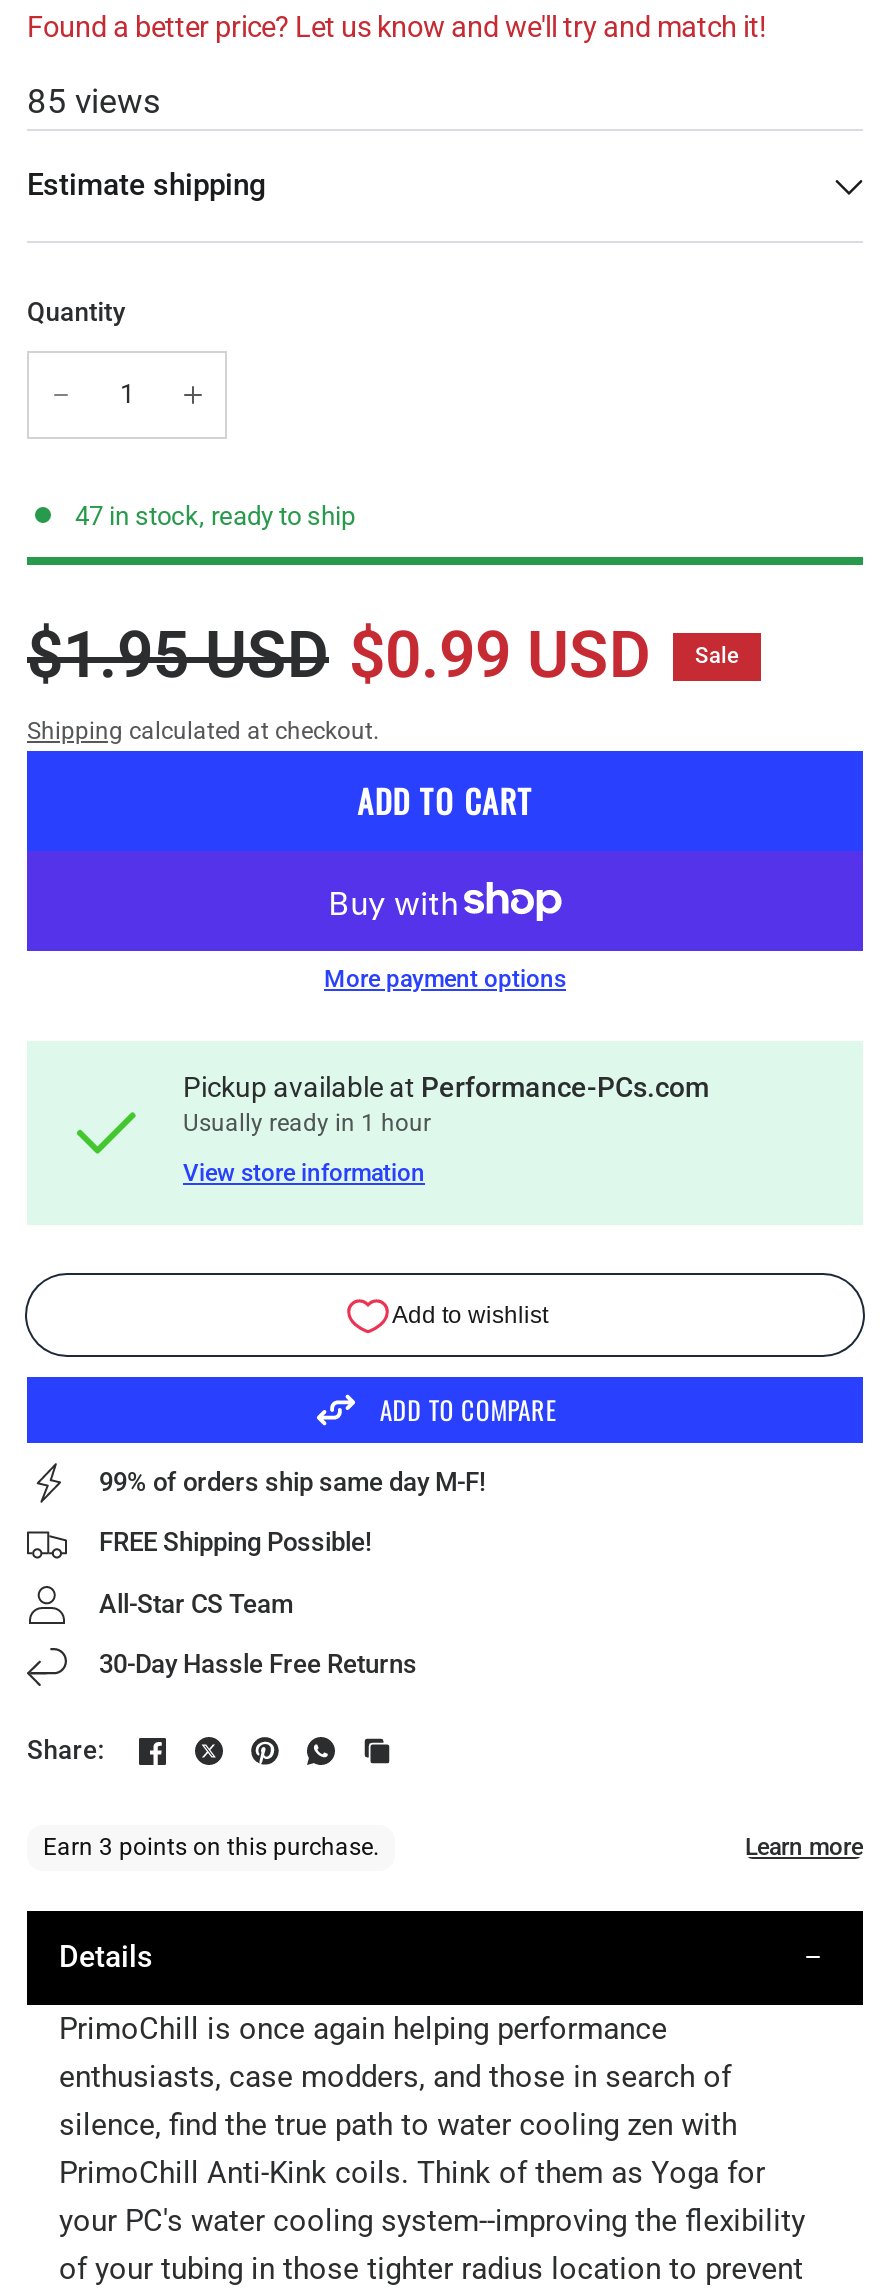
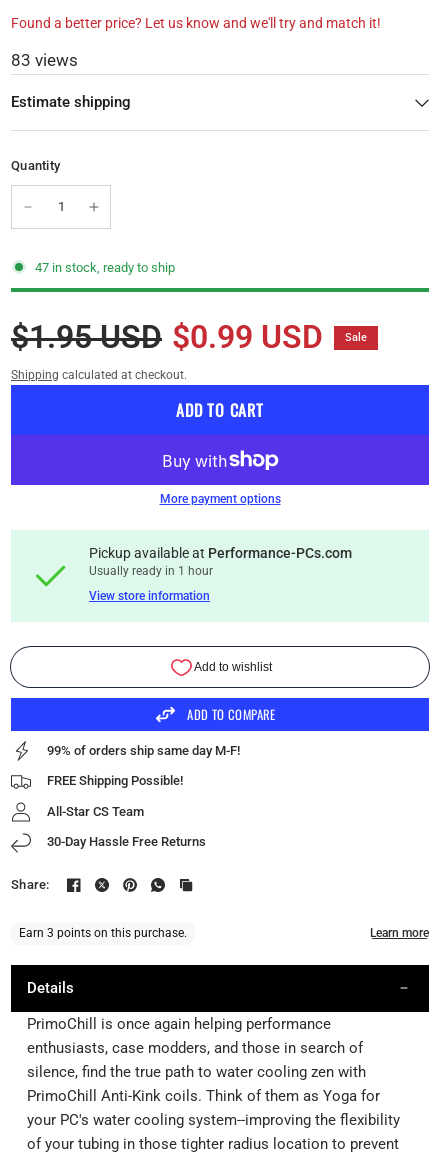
[27,81,161,121] 85 views -> [11,50,78,70] 83 views

